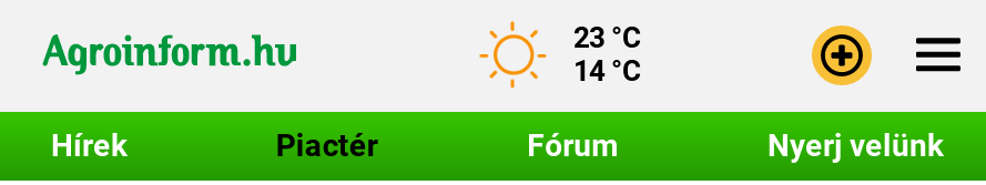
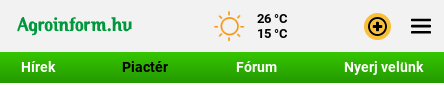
[573,21,642,54] 23 °C -> [256,11,287,26] 26 °C
[573,54,642,88] 14 °C -> [256,26,287,41] 15 °C

